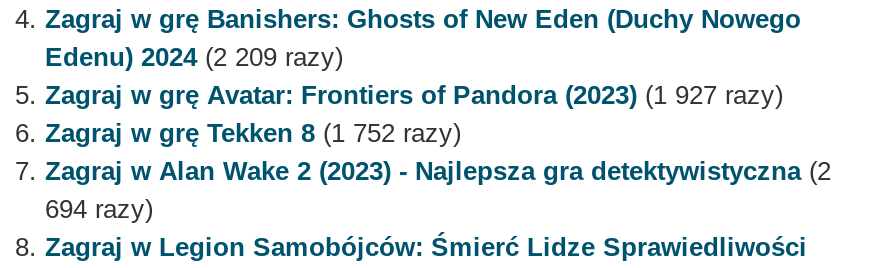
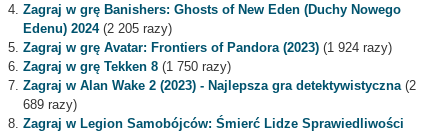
[45,43,343,73] Edenu) 2024 (2 209 razy) -> [23,21,172,36] Edenu) 2024 (2 205 razy)
[45,81,783,111] Zagraj w grę Avatar: Frontiers of Pandora (2023) (1 927 razy) -> [23,40,392,55] Zagraj w grę Avatar: Frontiers of Pandora (2023) (1 924 razy)
[45,119,461,149] Zagraj w grę Tekken 8 (1 752 razy) -> [23,59,231,74] Zagraj w grę Tekken 8 (1 750 razy)
[45,195,153,225] 694 razy) -> [23,97,77,112] 689 razy)

